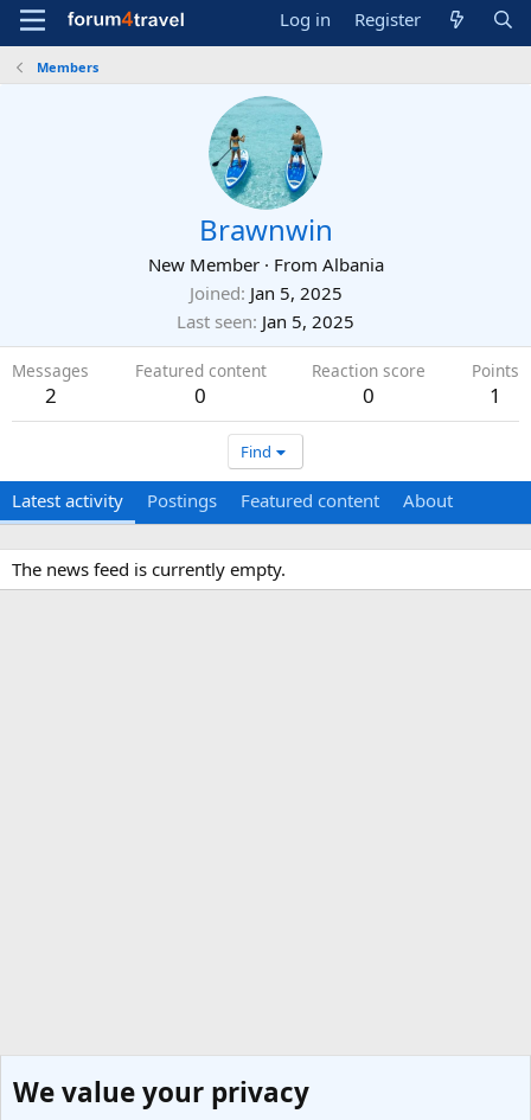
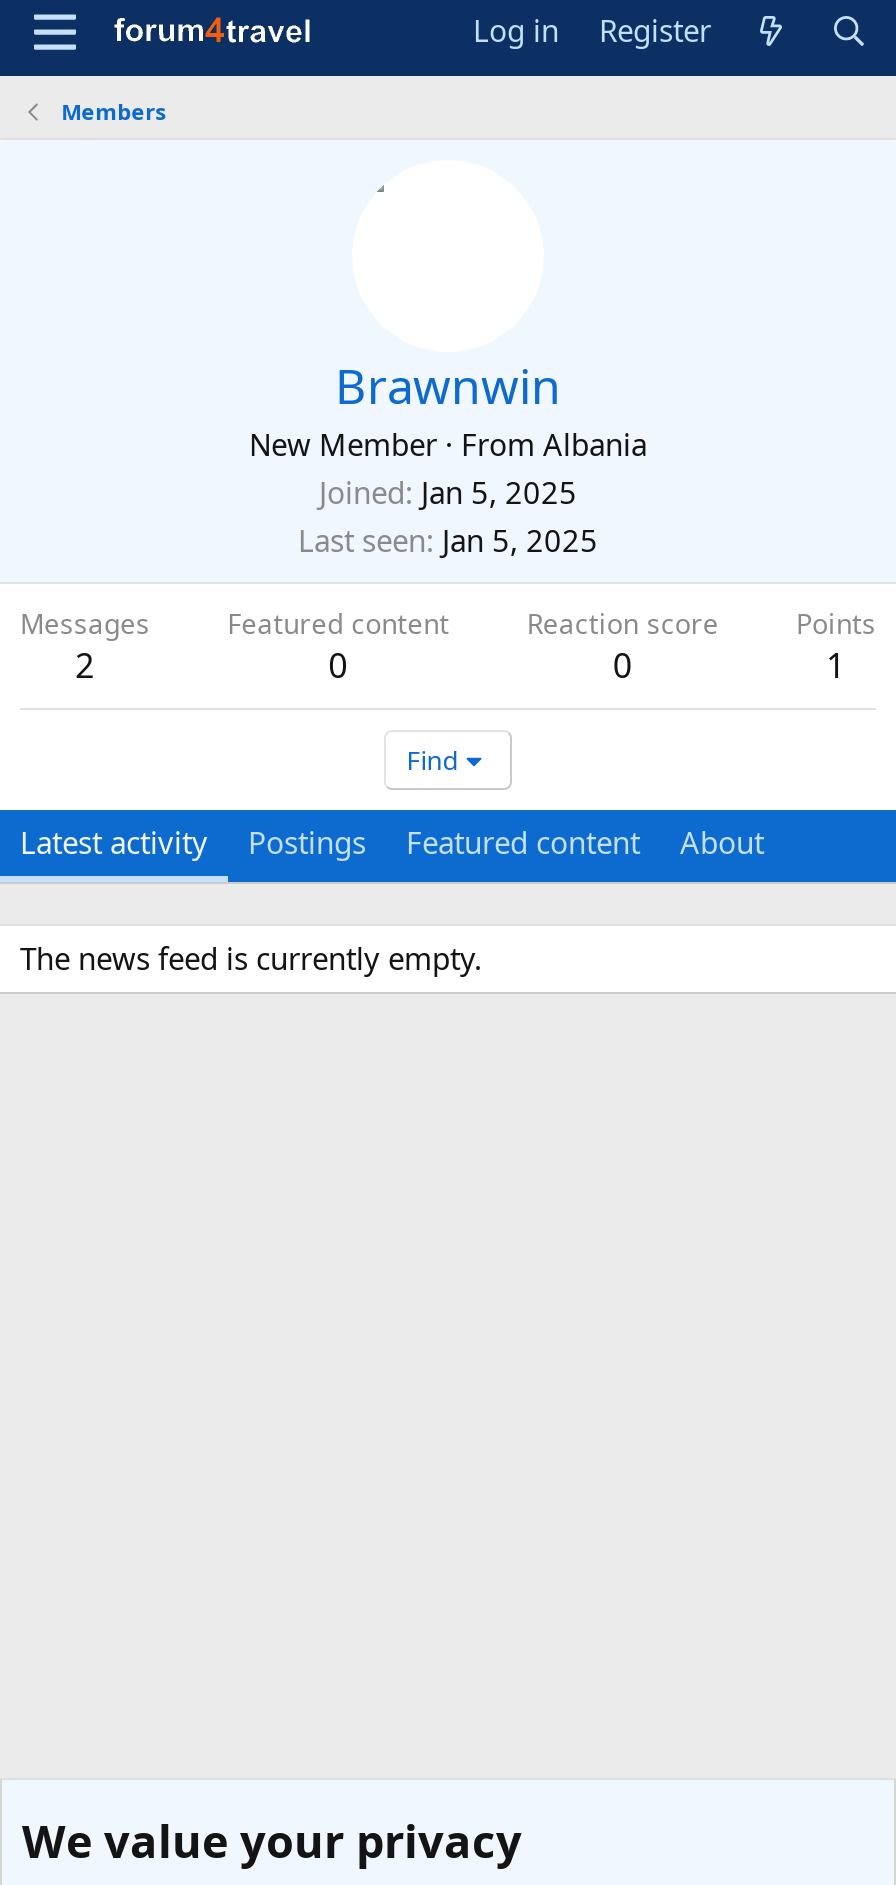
[207,95,324,207] [image] -> none

